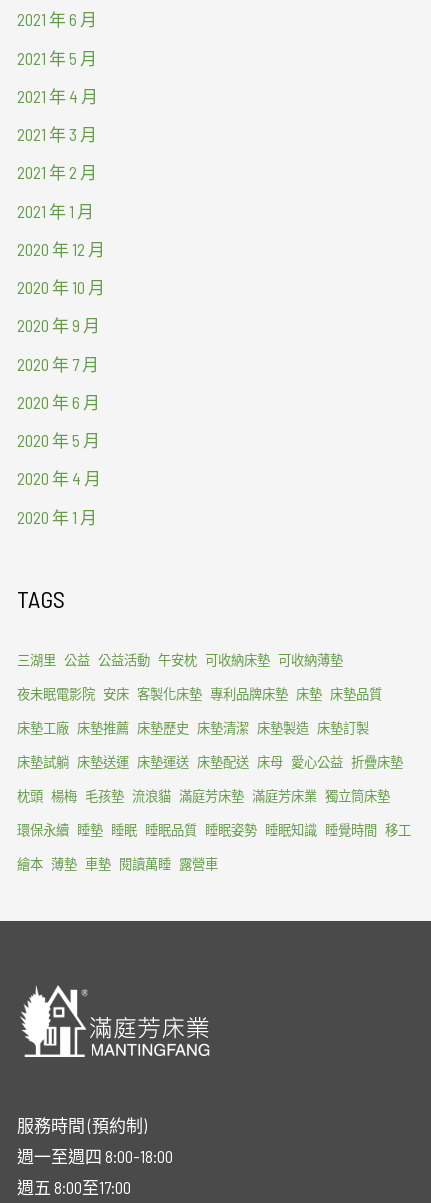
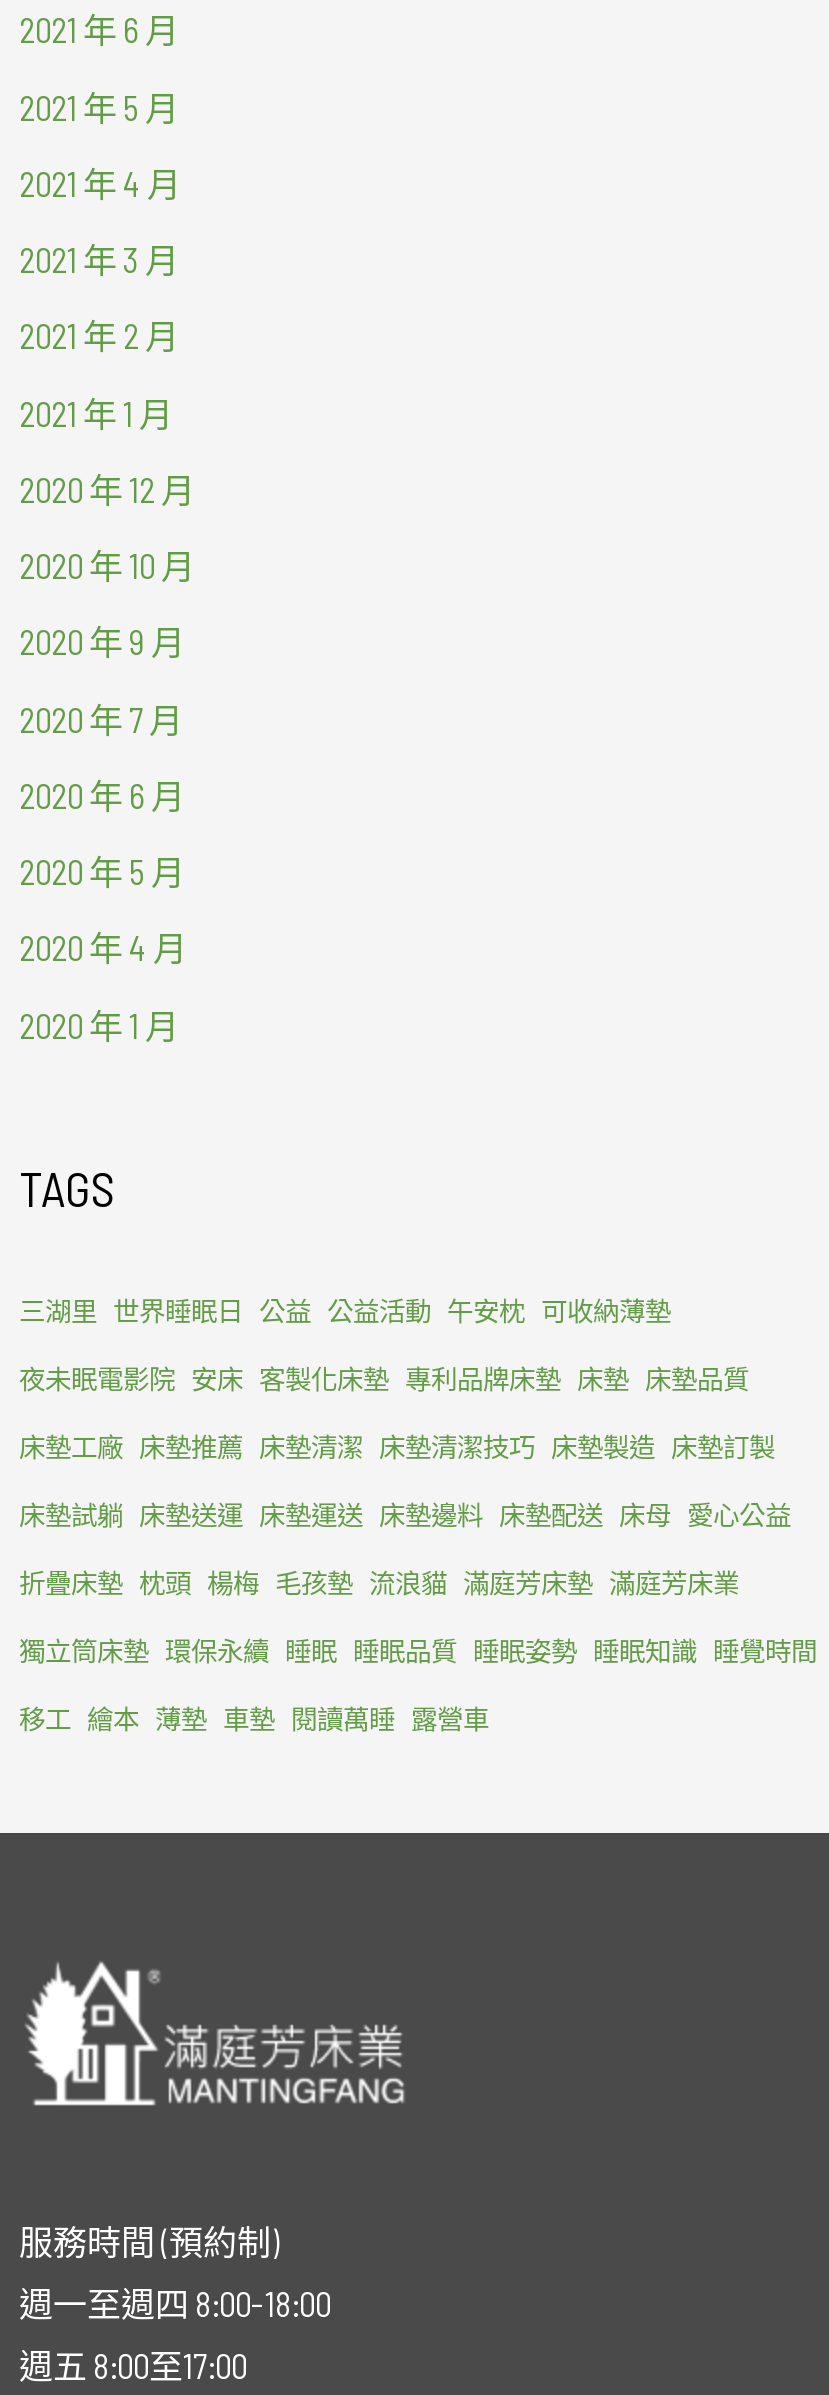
[17,652,343,668] 三湖里 公益 公益活動 午安枕 可收納床墊 可收納薄墊 -> [19,1296,671,1328] 三湖里 世界睡眠日 公益 公益活動 午安枕 可收納薄墊
[17,720,369,736] 床墊工廠 床墊推薦 床墊歷史 床墊清潔 床墊製造 床墊訂製 -> [19,1432,775,1464] 床墊工廠 床墊推薦 床墊清潔 床墊清潔技巧 床墊製造 床墊訂製
[17,754,403,770] 床墊試躺 床墊送運 床墊運送 床墊配送 床母 愛心公益 折疊床墊 -> [19,1500,791,1532] 床墊試躺 床墊送運 床墊運送 床墊邊料 床墊配送 床母 愛心公益
[17,788,390,804] 枕頭 楊梅 毛孩墊 流浪貓 滿庭芳床墊 滿庭芳床業 獨立筒床墊 -> [19,1568,739,1600] 折疊床墊 枕頭 楊梅 毛孩墊 流浪貓 滿庭芳床墊 滿庭芳床業
[17,822,411,838] 環保永續 睡墊 睡眠 睡眠品質 睡眠姿勢 睡眠知識 睡覺時間 移工 -> [19,1636,817,1668] 獨立筒床墊 環保永續 睡眠 睡眠品質 睡眠姿勢 睡眠知識 睡覺時間
[17,856,218,872] 繪本 薄墊 車墊 閱讀萬睡 露營車 -> [19,1704,489,1736] 移工 繪本 薄墊 車墊 閱讀萬睡 露營車

